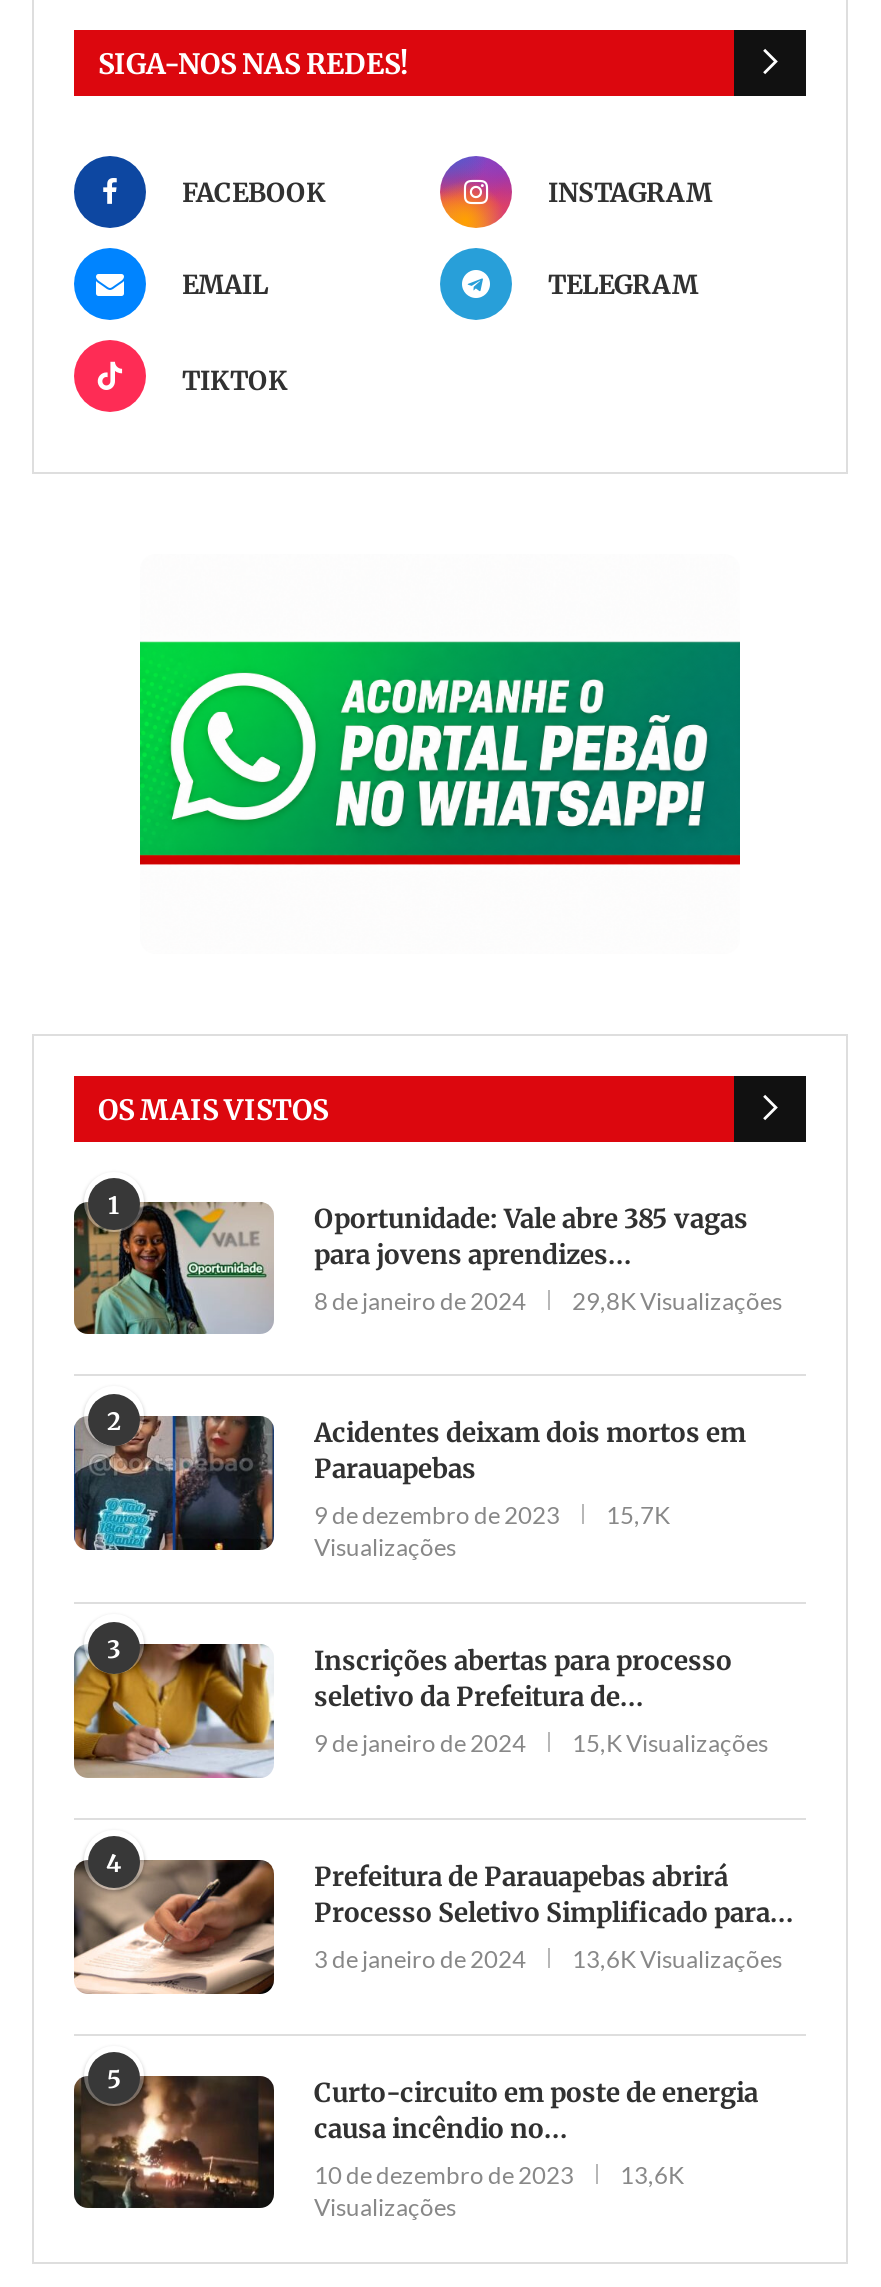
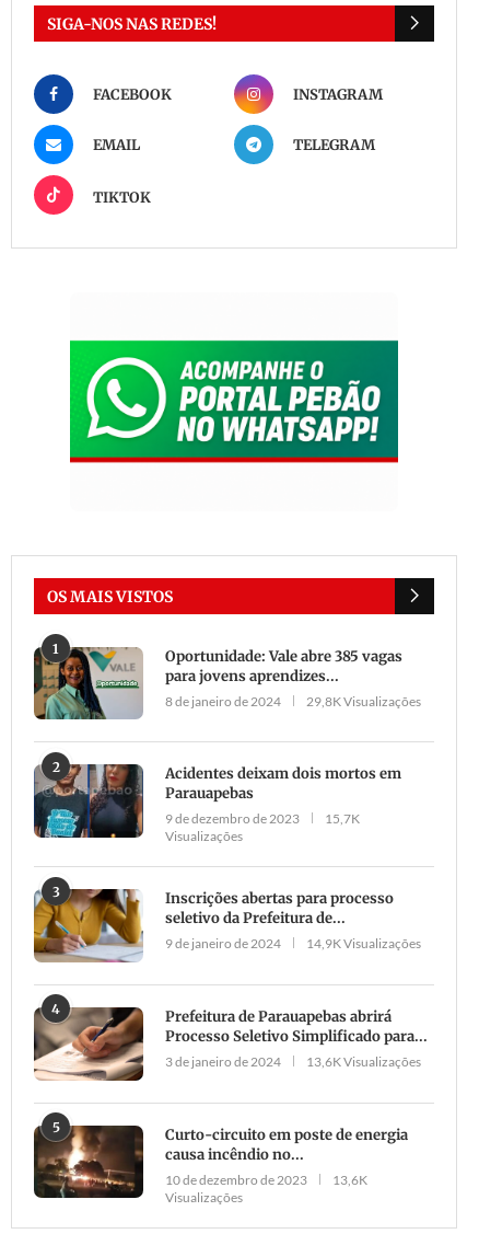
[572,1729,768,1759] 15,K Visualizações -> [306,935,421,952] 14,9K Visualizações

